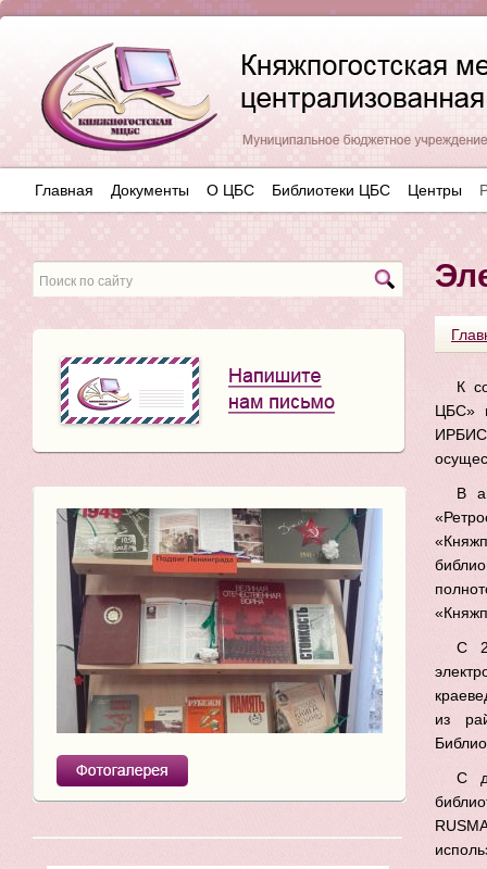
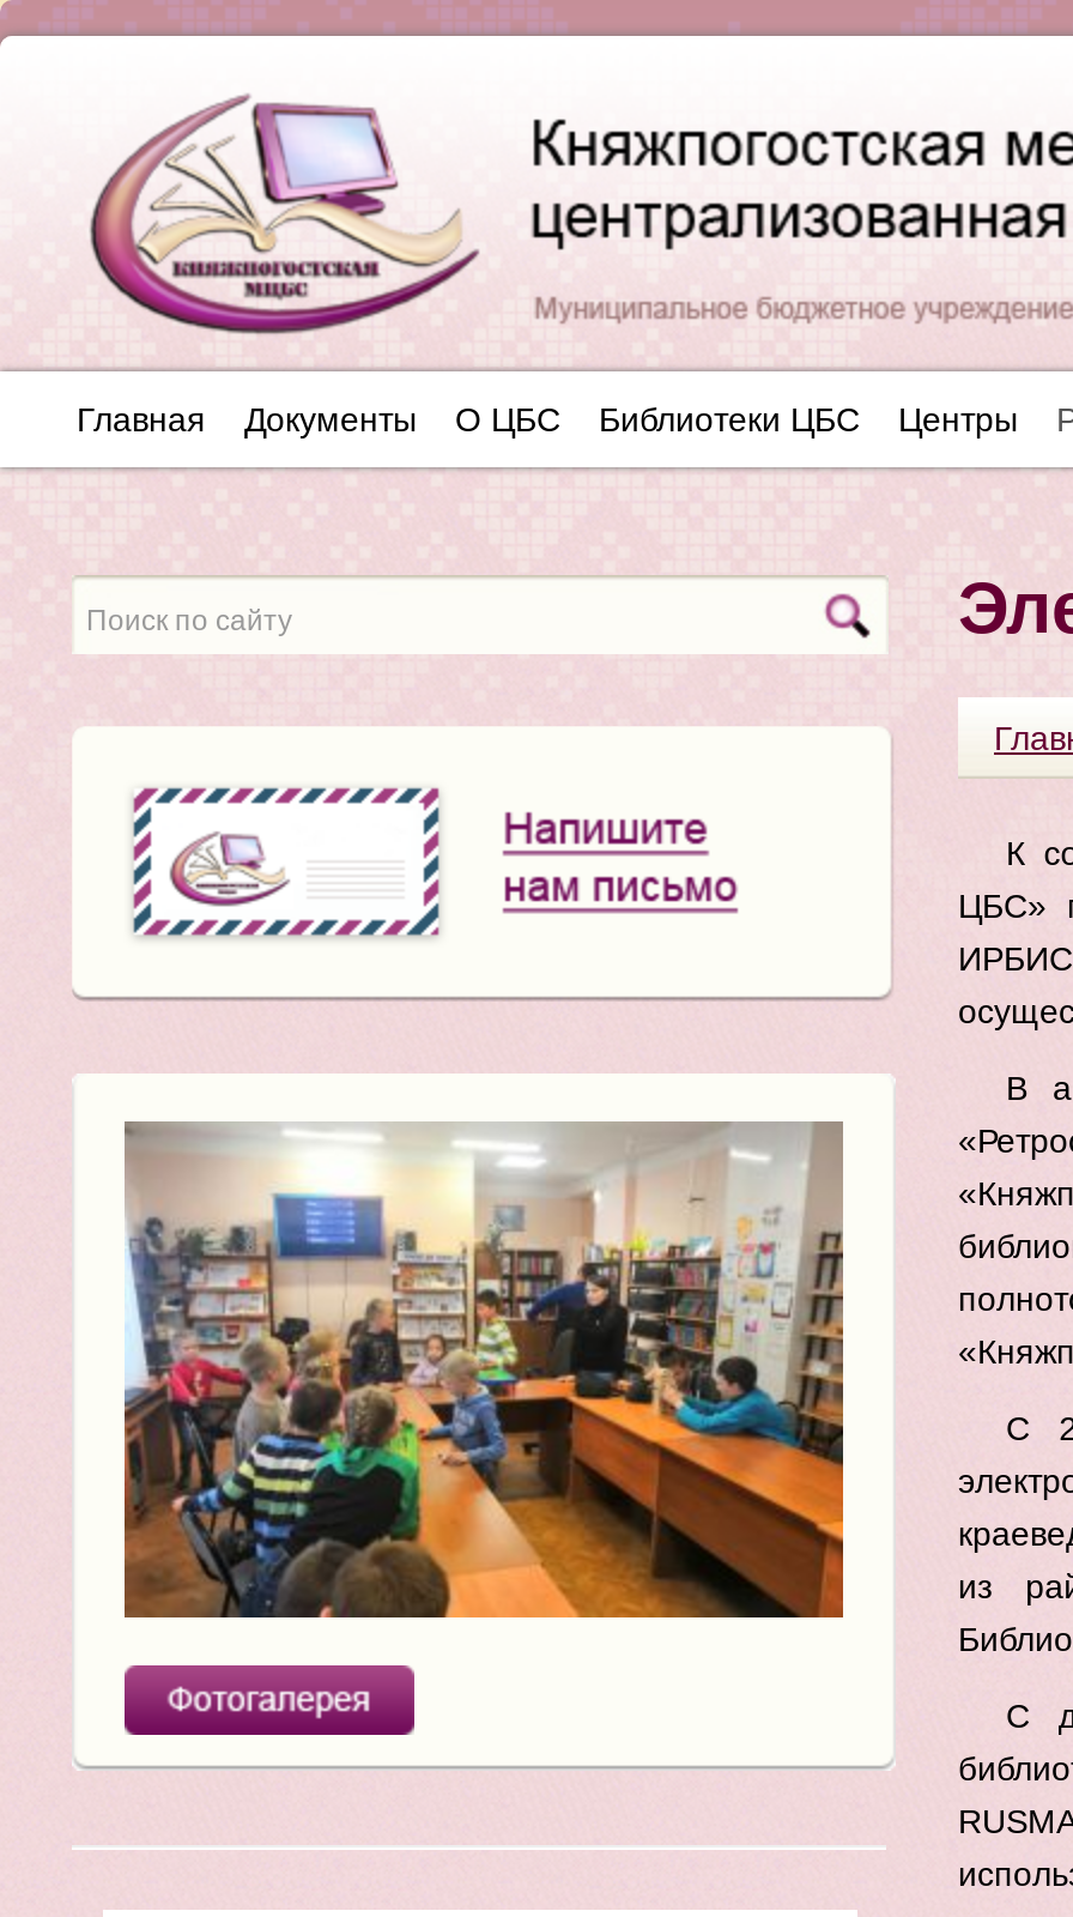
[57,507,384,734] [image] -> [122,1119,845,1620] [image]

